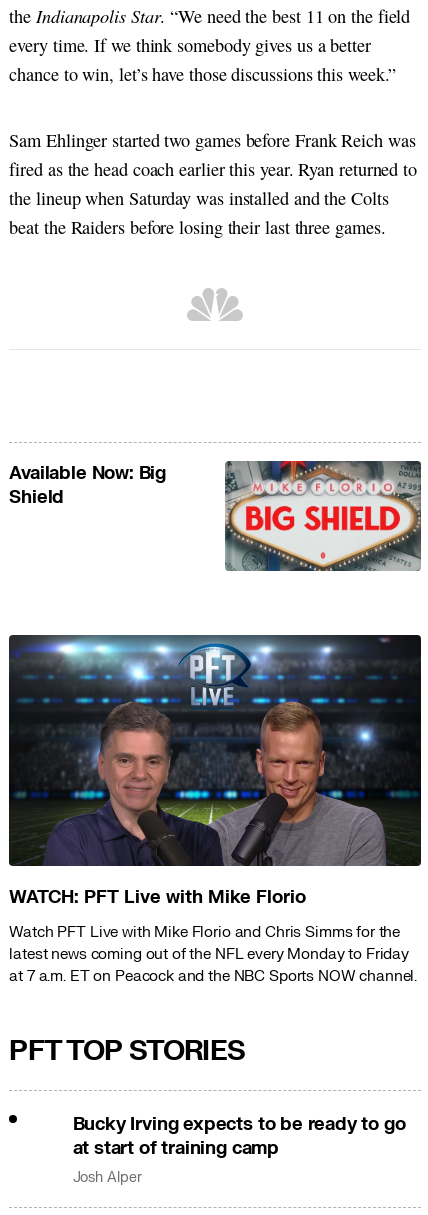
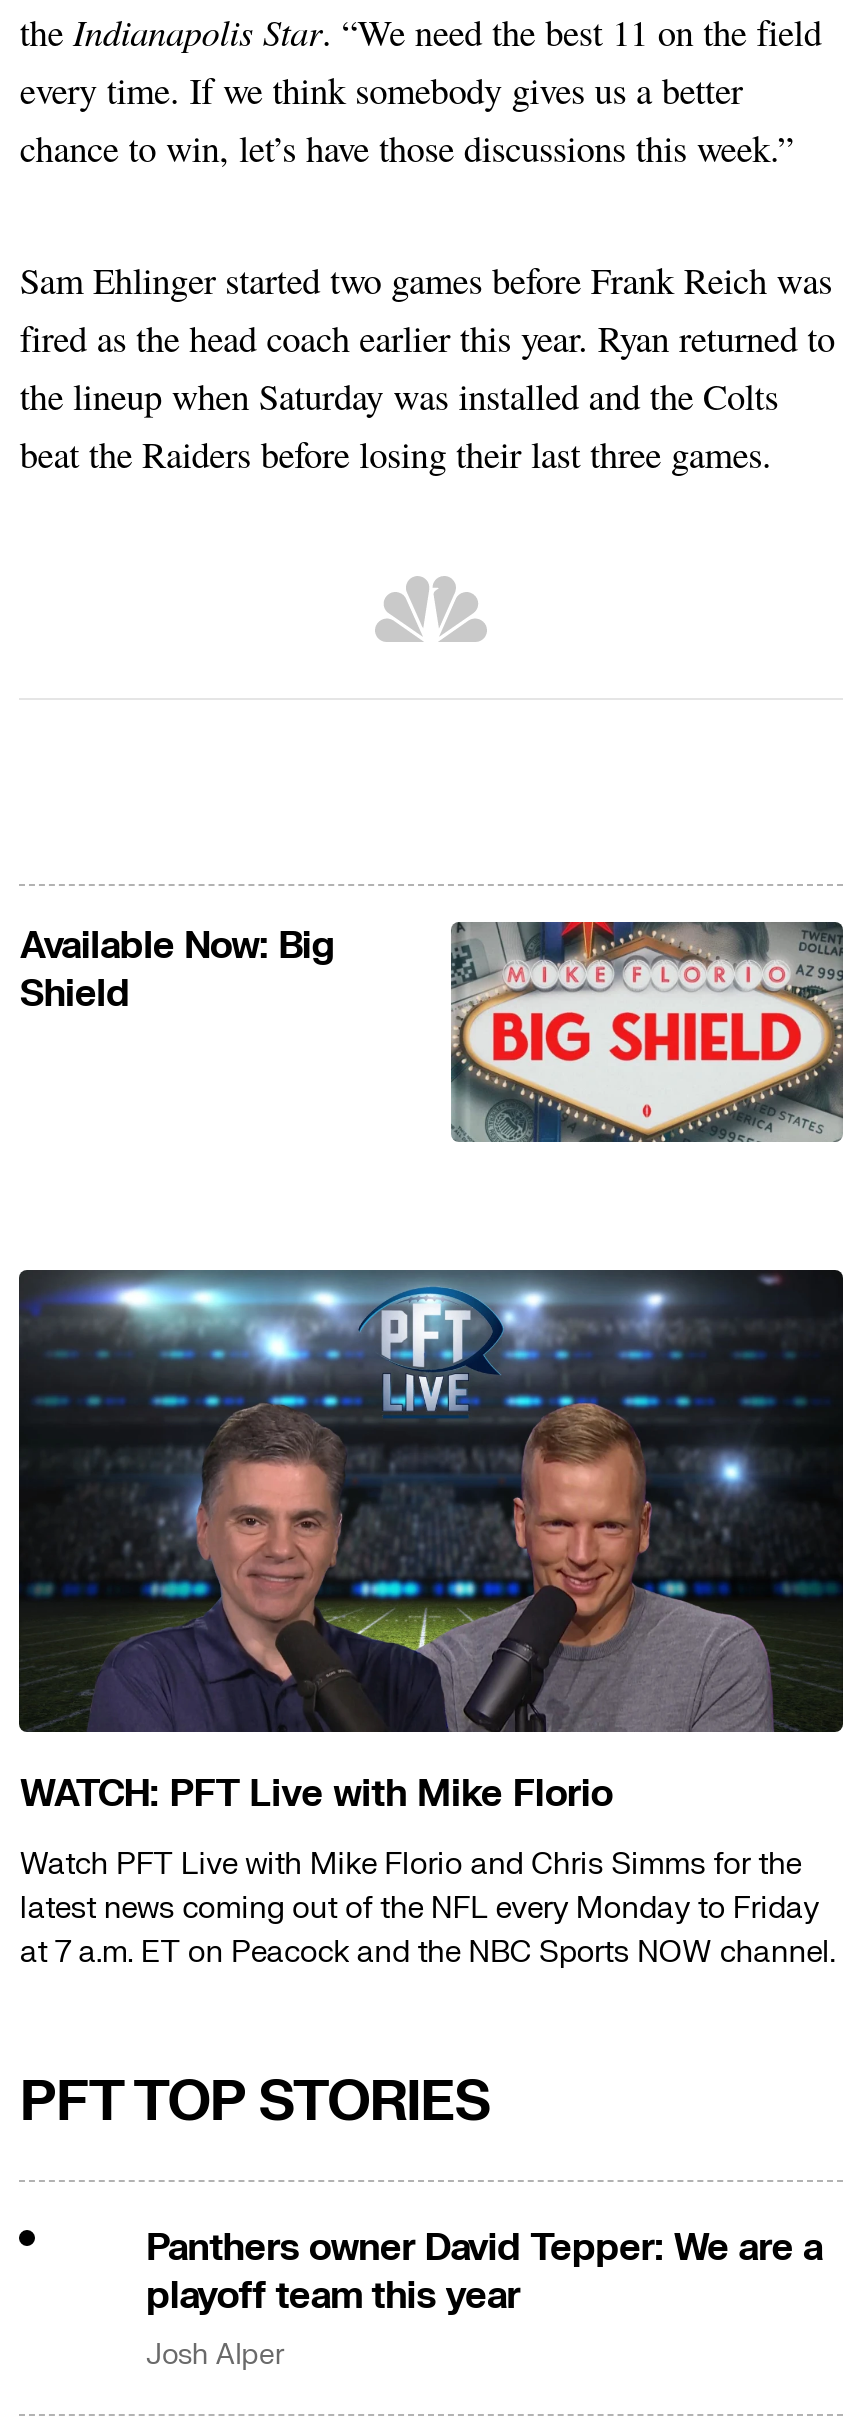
[72,1112,406,1160] Bucky Irving expects to be ready to go | at start of training camp -> [146,2223,822,2319] Panthers owner David Tepper: We are a | playoff team this year

